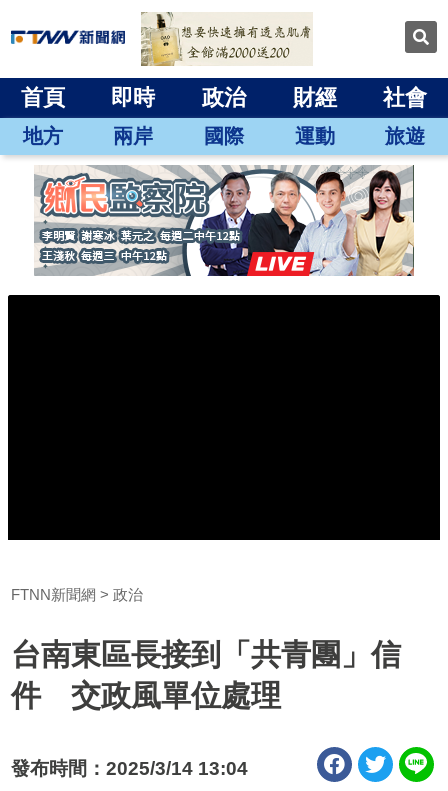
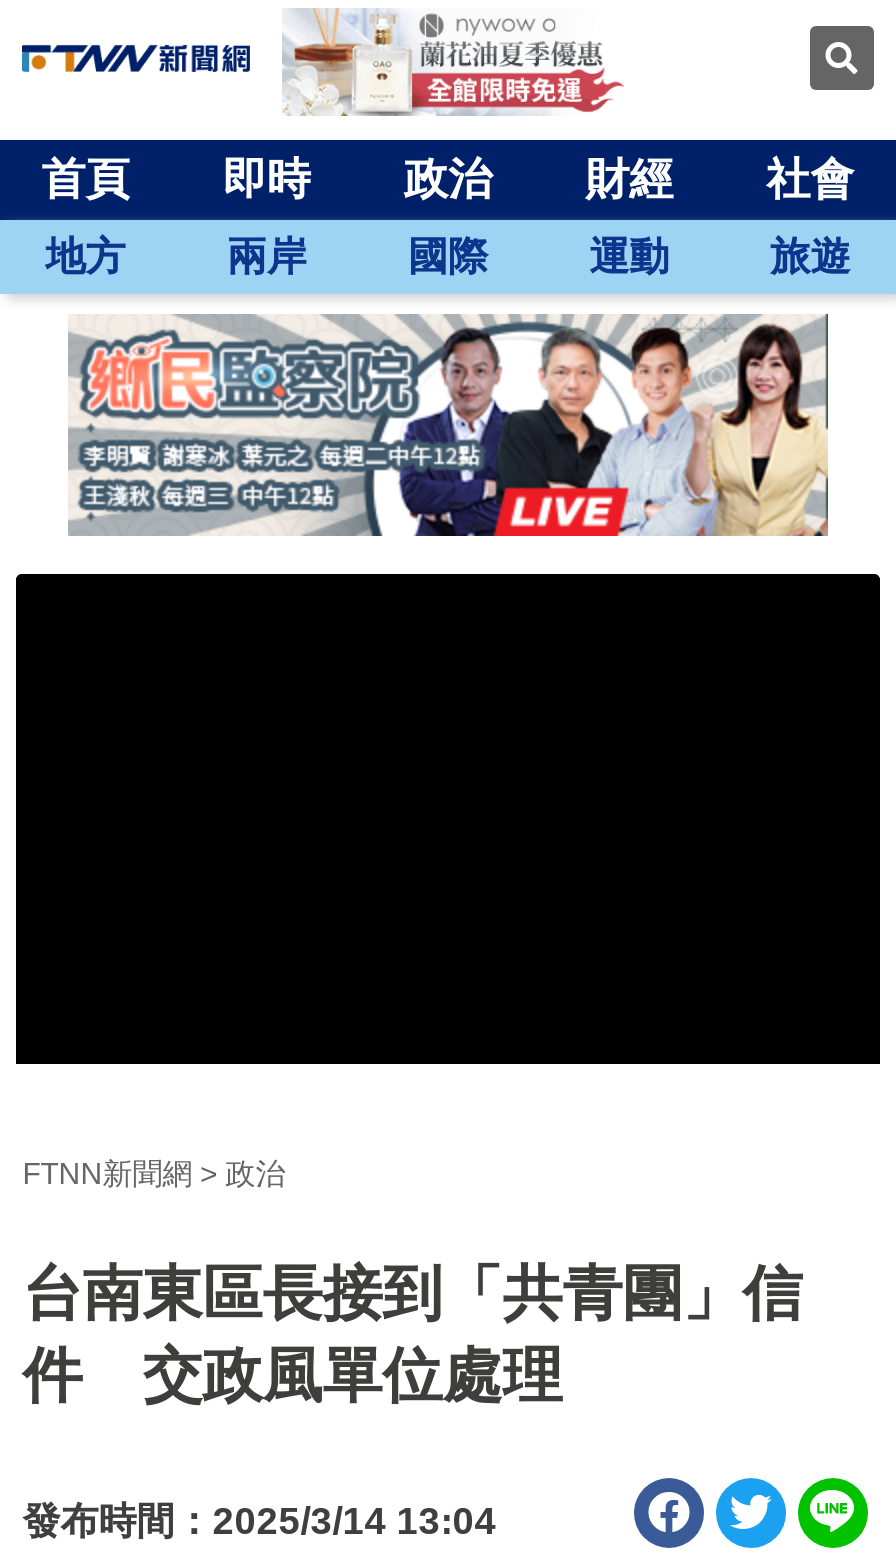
[141,12,312,67] [image] -> [284,10,622,116] [image]

